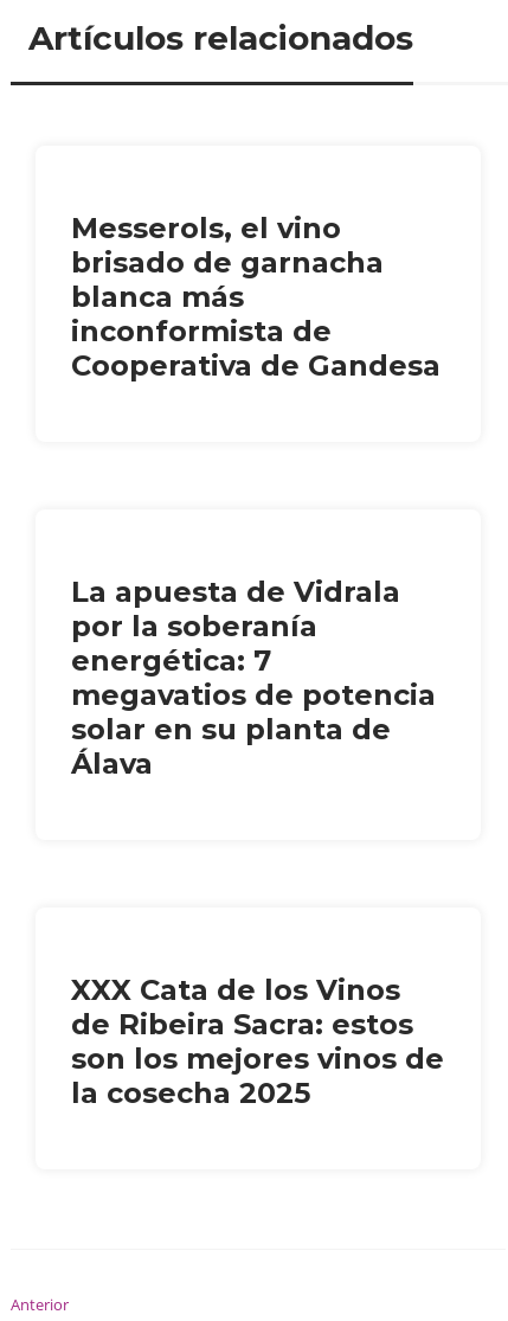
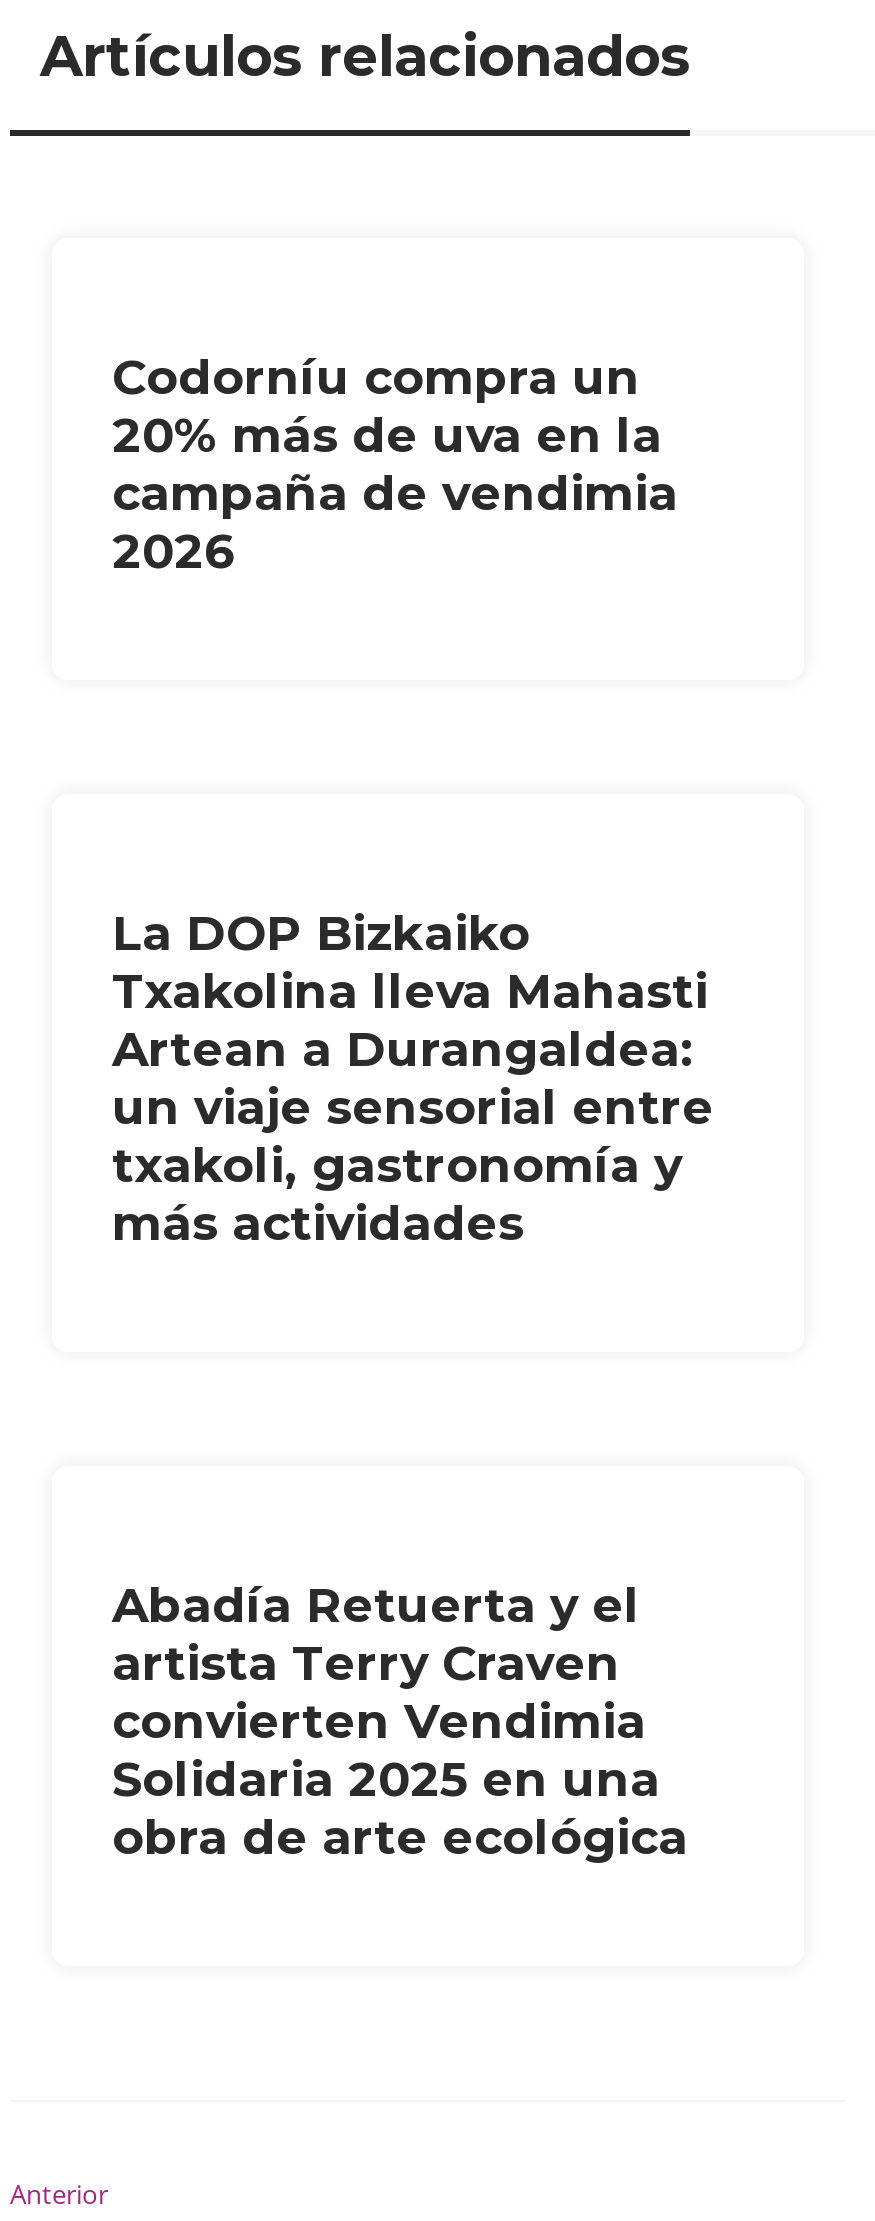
[71,211,441,383] Messerols, el vino | brisado de garnacha | blanca más | inconformista de | Cooperativa de Gandesa -> [112,348,678,580] Codorníu compra un | 20% más de uva en la | campaña de vendimia | 2026
[71,574,436,781] La apuesta de Vidrala | por la soberanía | energética: 7 | megavatios de potencia | solar en su planta de | Álava -> [112,904,714,1252] La DOP Bizkaiko | Txakolina lleva Mahasti | Artean a Durangaldea: | un viaje sensorial entre | txakoli, gastronomía y | más actividades
[71,973,444,1110] XXX Cata de los Vinos | de Ribeira Sacra: estos | son los mejores vinos de | la cosecha 2025 -> [112,1576,688,1866] Abadía Retuerta y el | artista Terry Craven | convierten Vendimia | Solidaria 2025 en una | obra de arte ecológica

